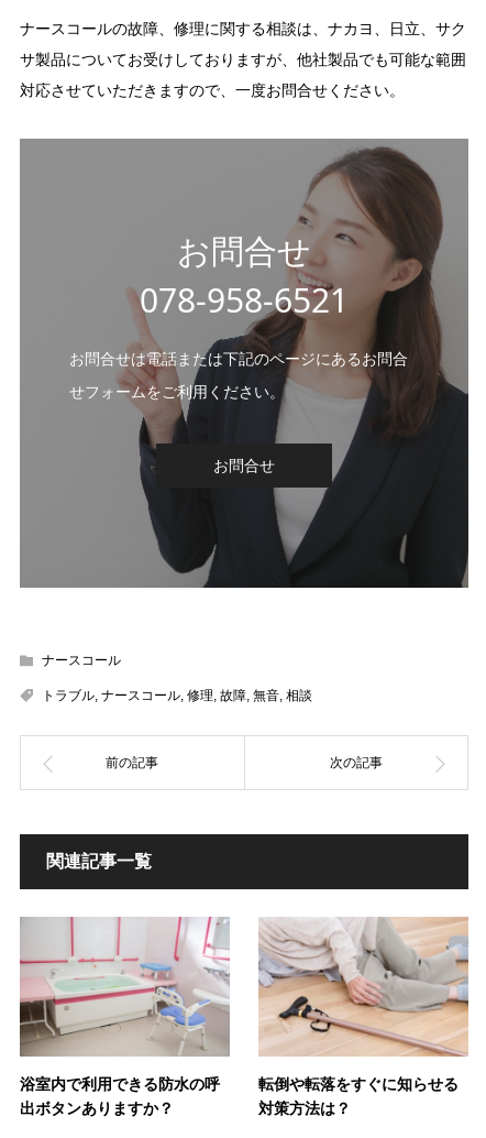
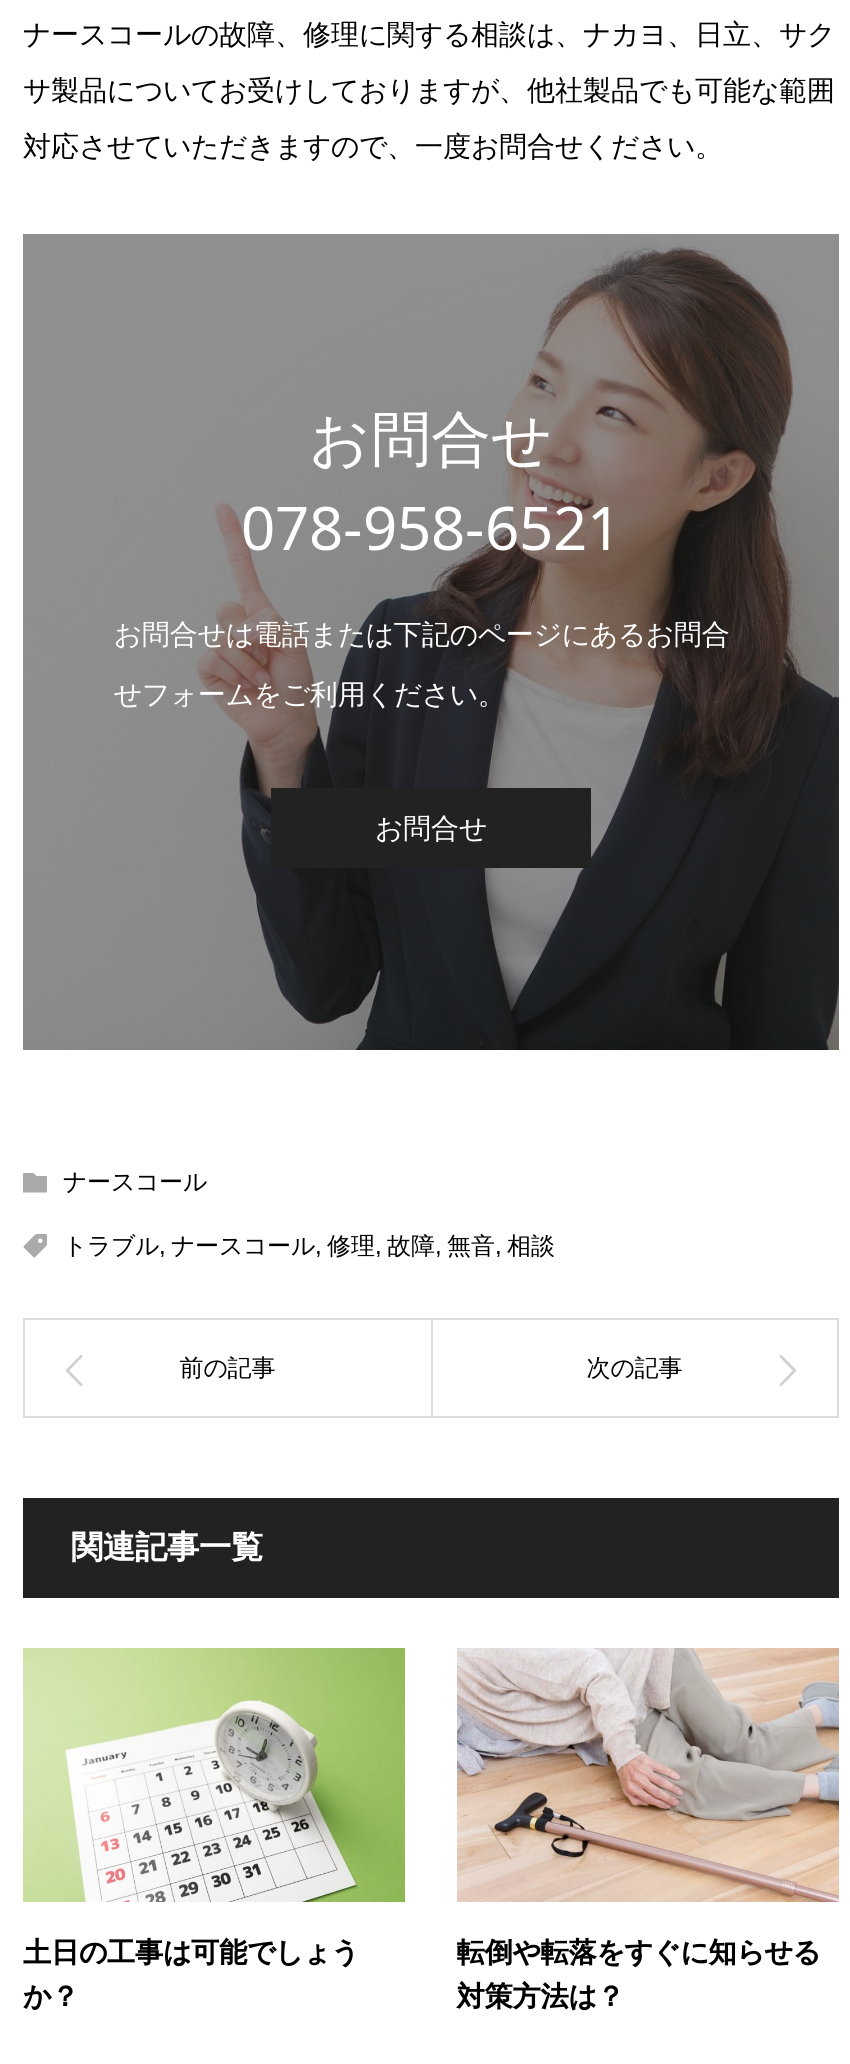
[19,917,230,1118] [image] | 浴室内で利用できる防水の呼 | 出ボタンありますか？ -> [23,1648,407,2014] [image] | 土日の工事は可能でしょう | か？

